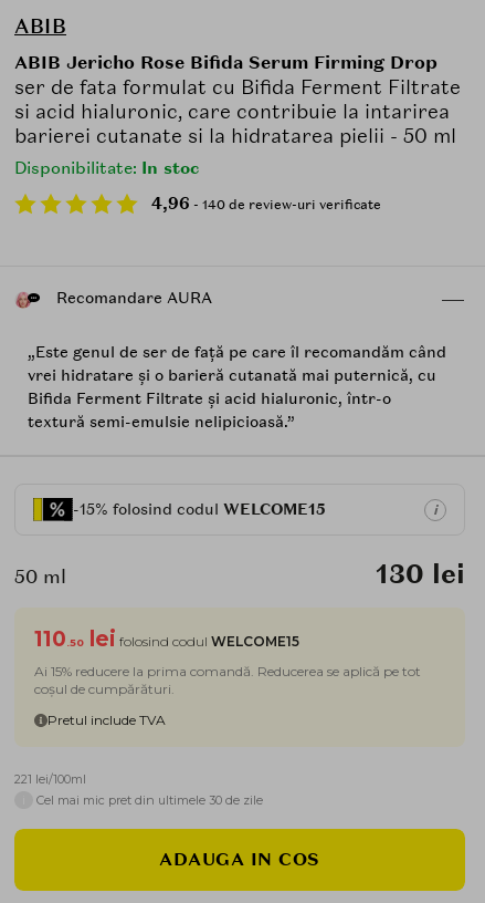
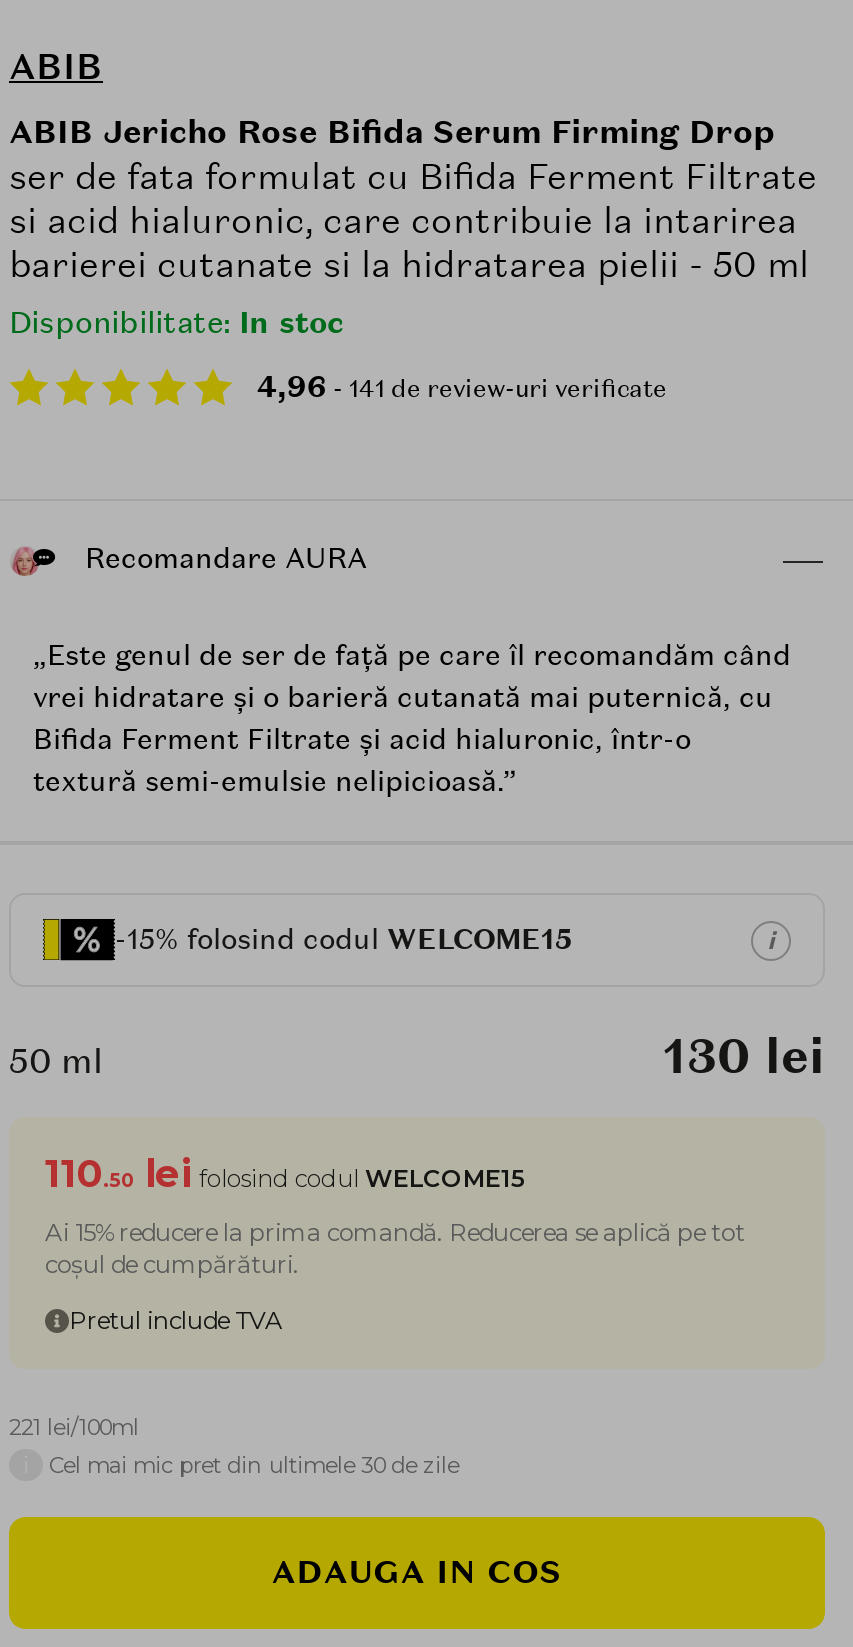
[151,192,381,214] 4,96 - 140 de review-uri verificate -> [257,366,667,406] 4,96 - 141 de review-uri verificate

